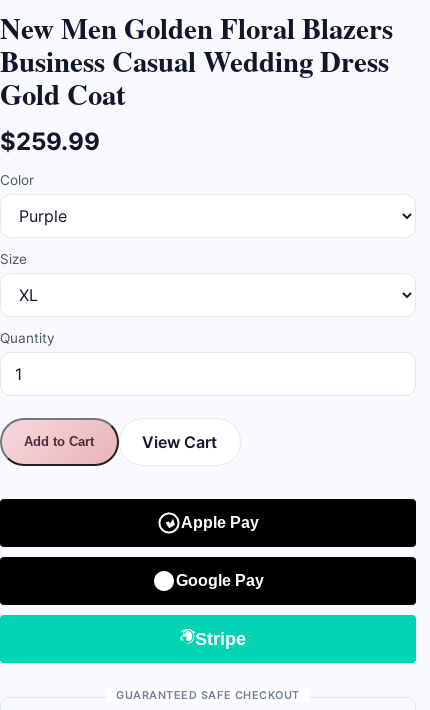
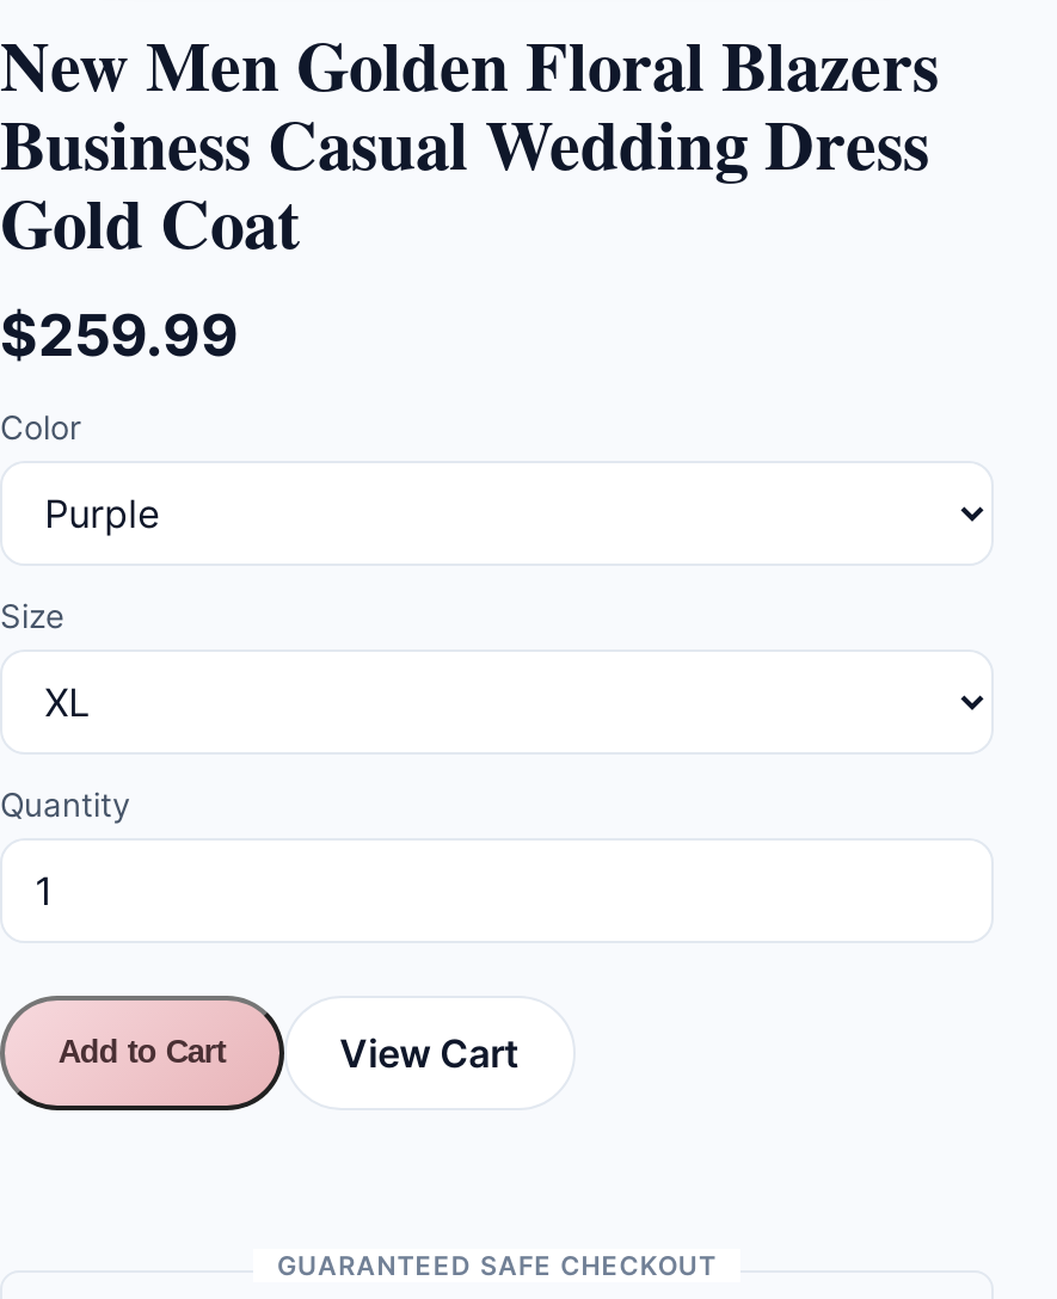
[176,514,264,649] Apple Pay | Google Pay | Stripe -> none

